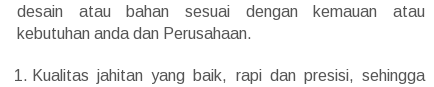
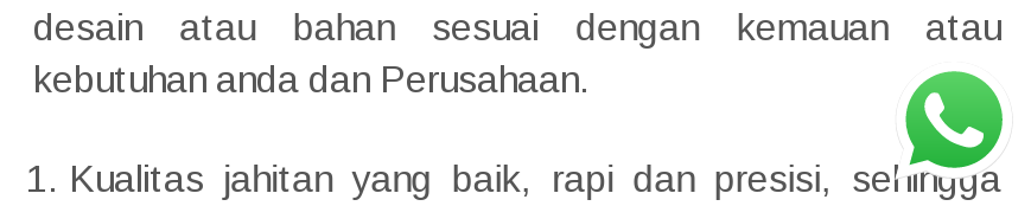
none -> [904,69,1006,154] [image]

